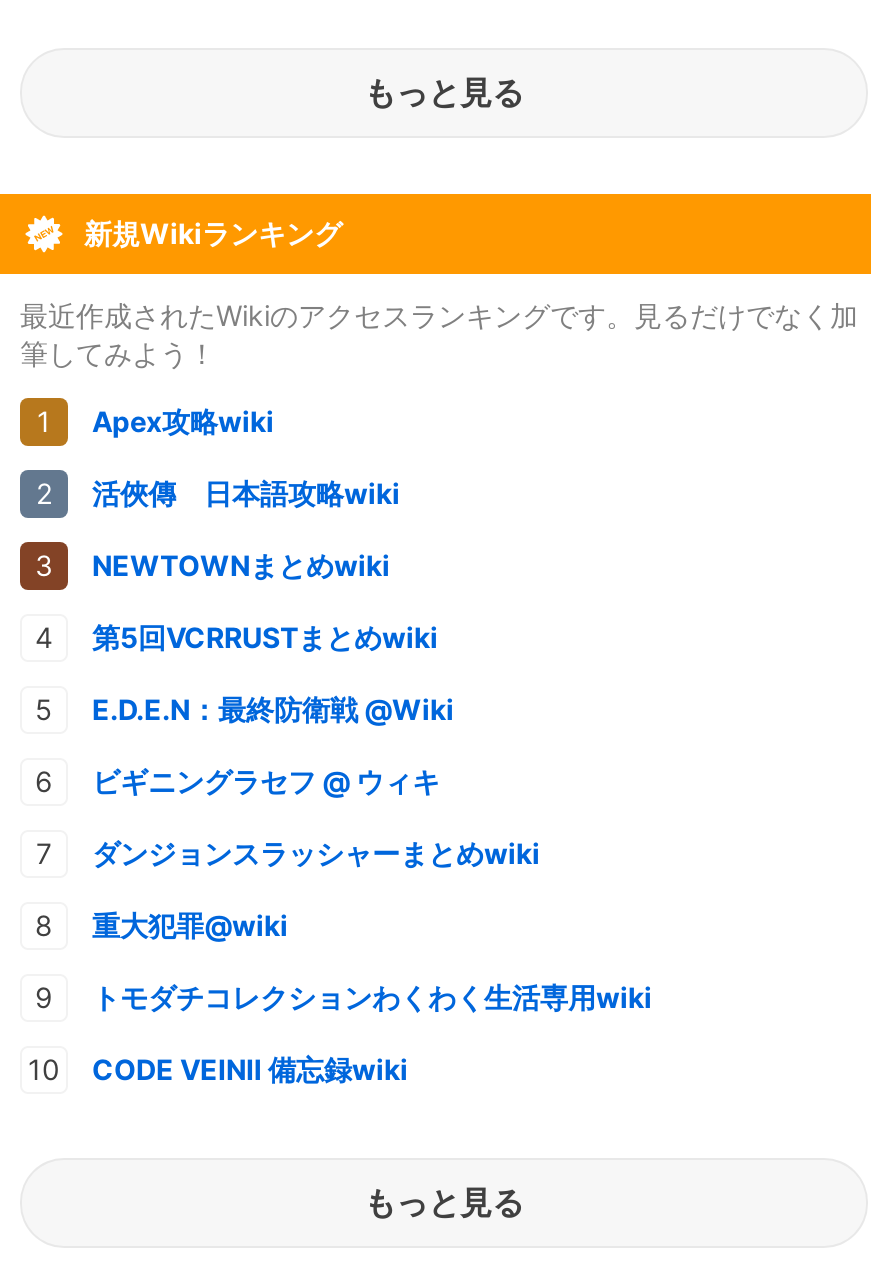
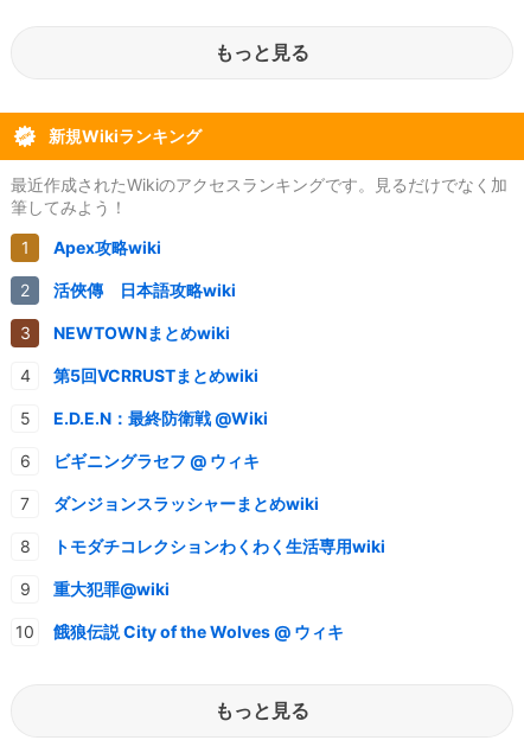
moved [92,907,288,941] -> [53,578,170,598]: 重大犯罪@wiki
moved [92,979,652,1013] -> [53,536,385,556]: トモダチコレクションわくわく生活専用wiki
[92,1051,408,1085] CODE VEINⅡ 備忘録wiki -> [53,621,344,641] 餓狼伝説 City of the Wolves @ ウィキ

